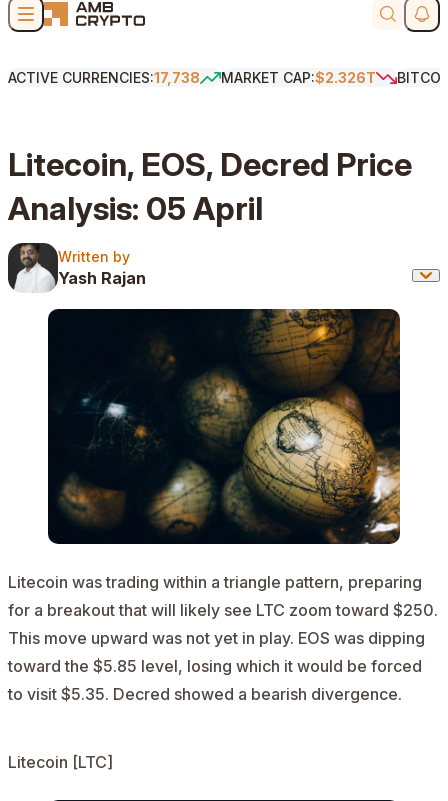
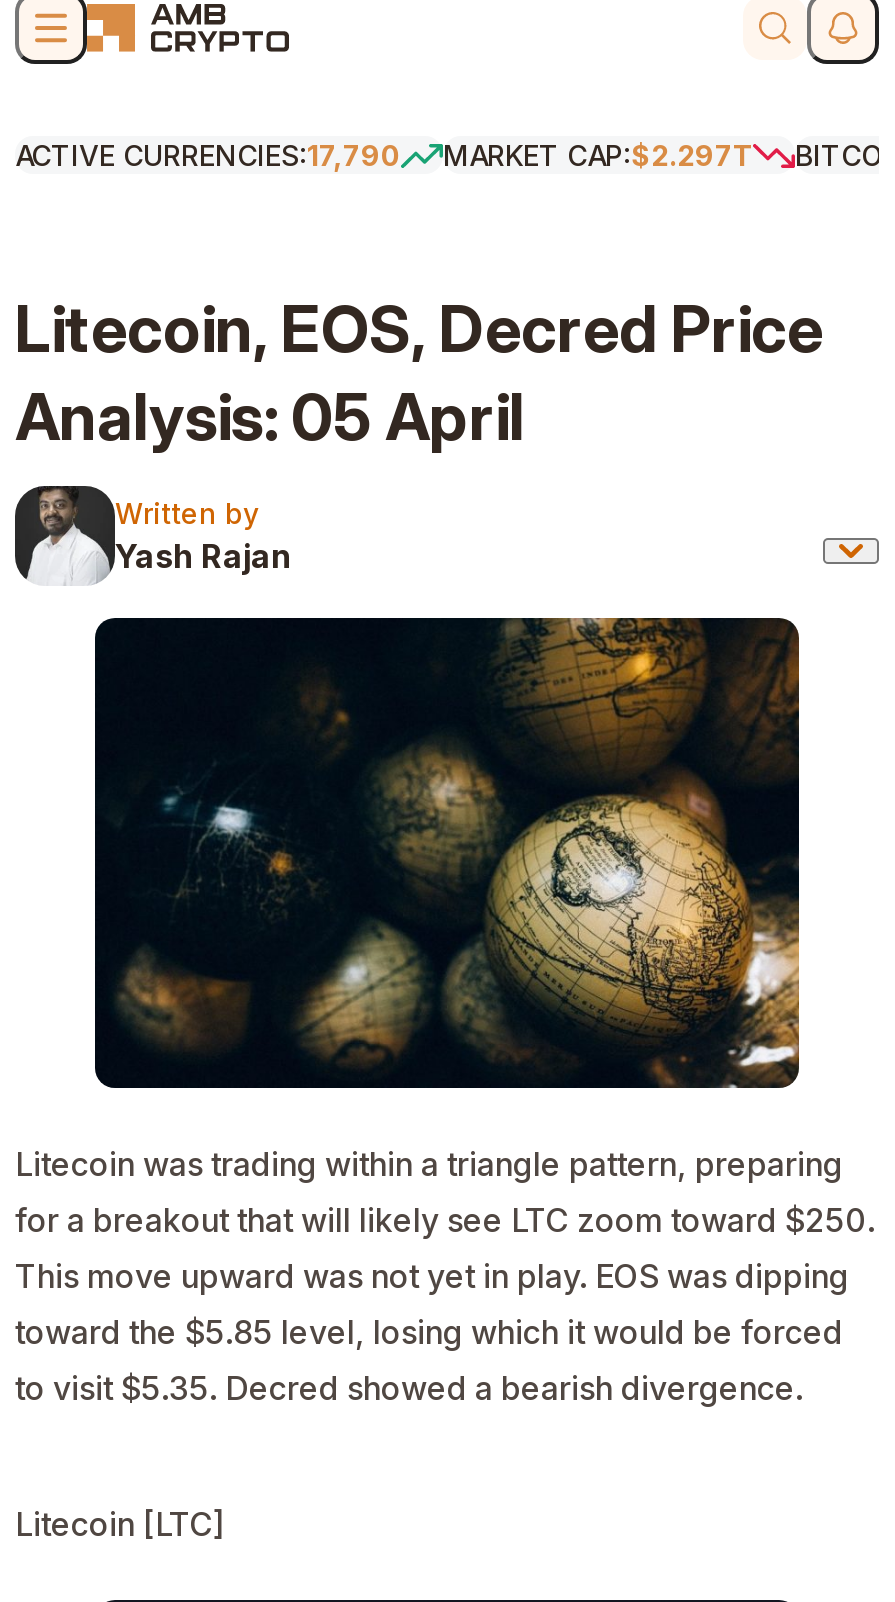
[8,69,200,86] ACTIVE CURRENCIES:17,738 -> [15,138,401,172] ACTIVE CURRENCIES:17,790
[221,69,376,86] MARKET CAP:$2.326T -> [443,138,753,172] MARKET CAP:$2.297T

